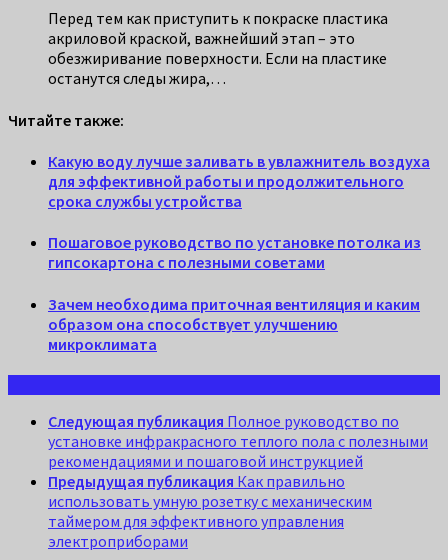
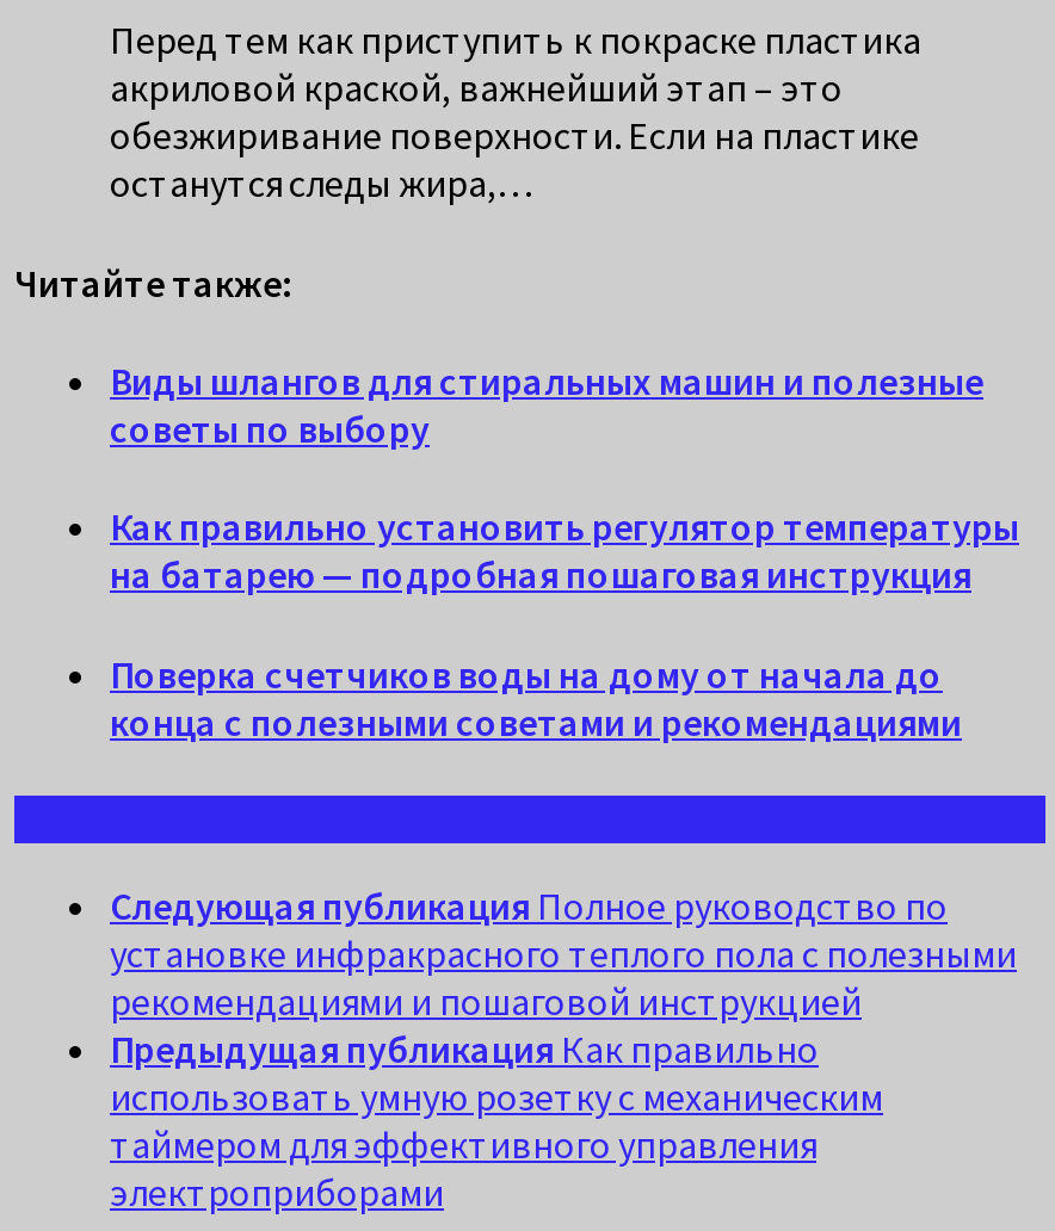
[48,151,430,211] Какую воду лучше заливать в увлажнитель воздуха | для эффективной работы и продолжительного | срока службы устройства -> [110,357,983,452] Виды шлангов для стиральных машин и полезные | советы по выбору
[48,232,421,272] Пошаговое руководство по установке потолка из | гипсокартона с полезными советами -> [110,503,1019,598] Как правильно установить регулятор температуры | на батарею — подробная пошаговая инструкция
[48,293,420,353] Зачем необходима приточная вентиляция и каким | образом она способствует улучшению | микроклимата -> [110,649,962,744] Поверка счетчиков воды на дому от начала до | конца с полезными советами и рекомендациями

